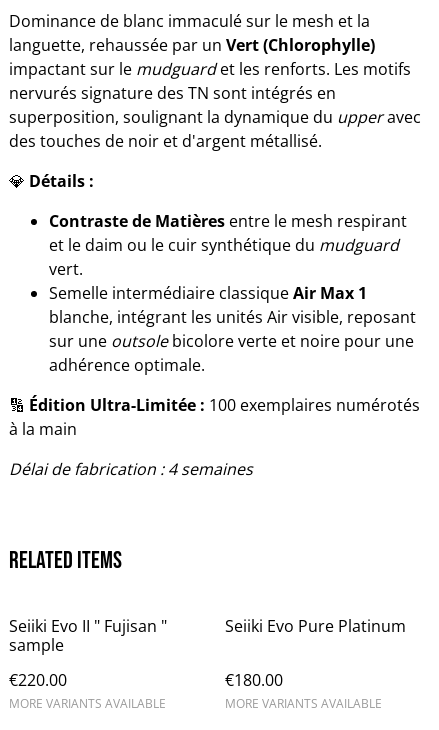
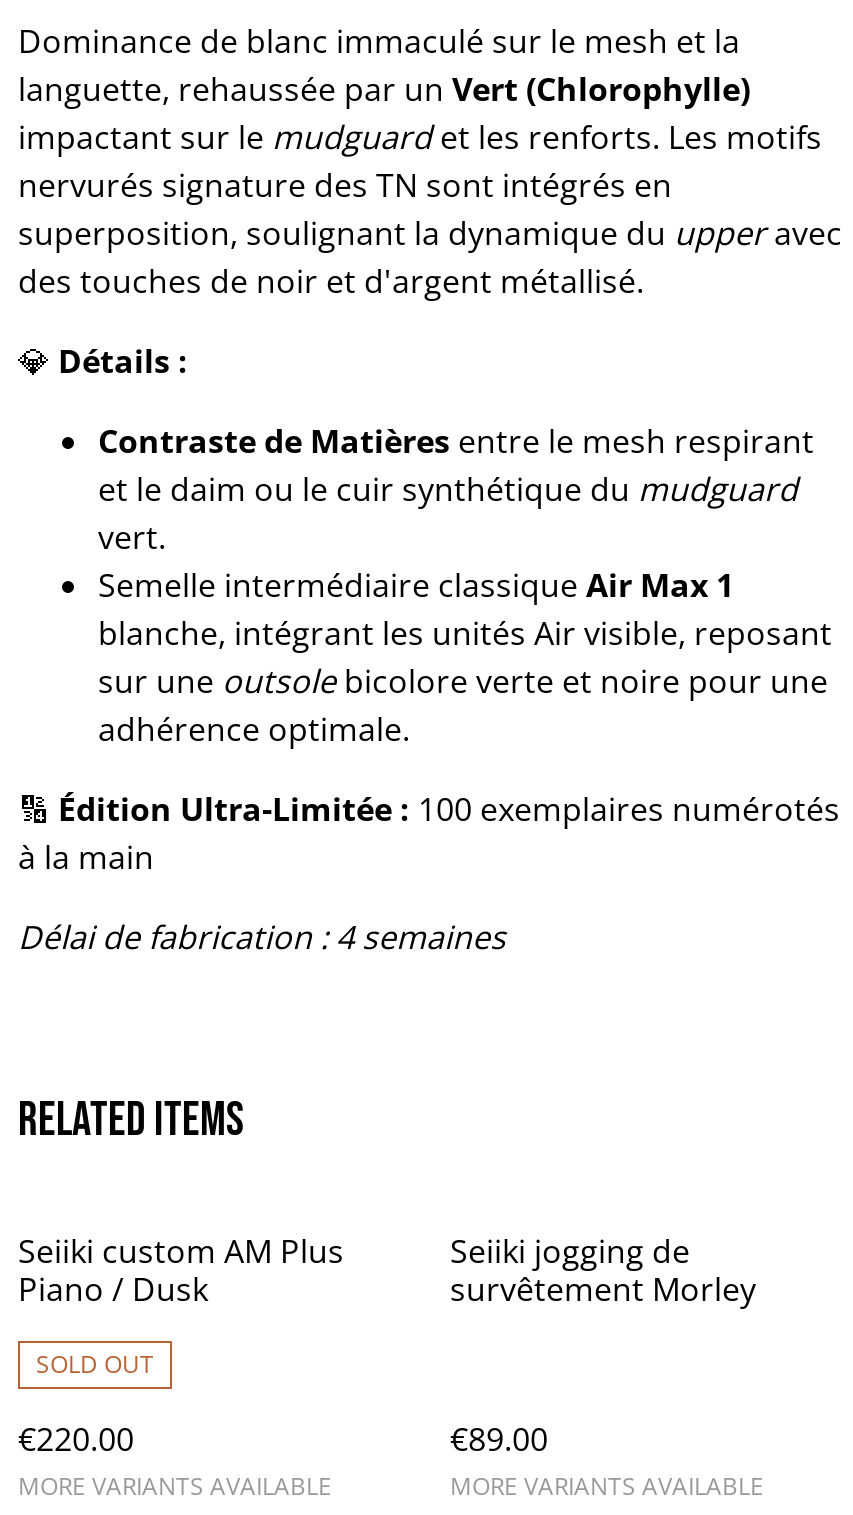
[9,615,167,656] Seiiki Evo II " Fujisan " | sample -> [18,1229,344,1381] Seiiki custom AM Plus | Piano / Dusk | SOLD OUT
[225,615,406,637] Seiiki Evo Pure Platinum -> [450,1229,756,1311] Seiiki jogging de | survêtement Morley
[225,669,283,691] €180.00 -> [450,1417,548,1461] €89.00

